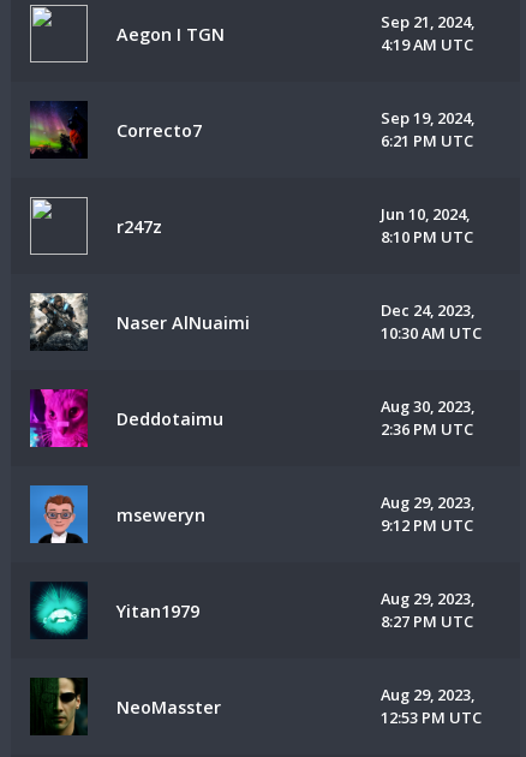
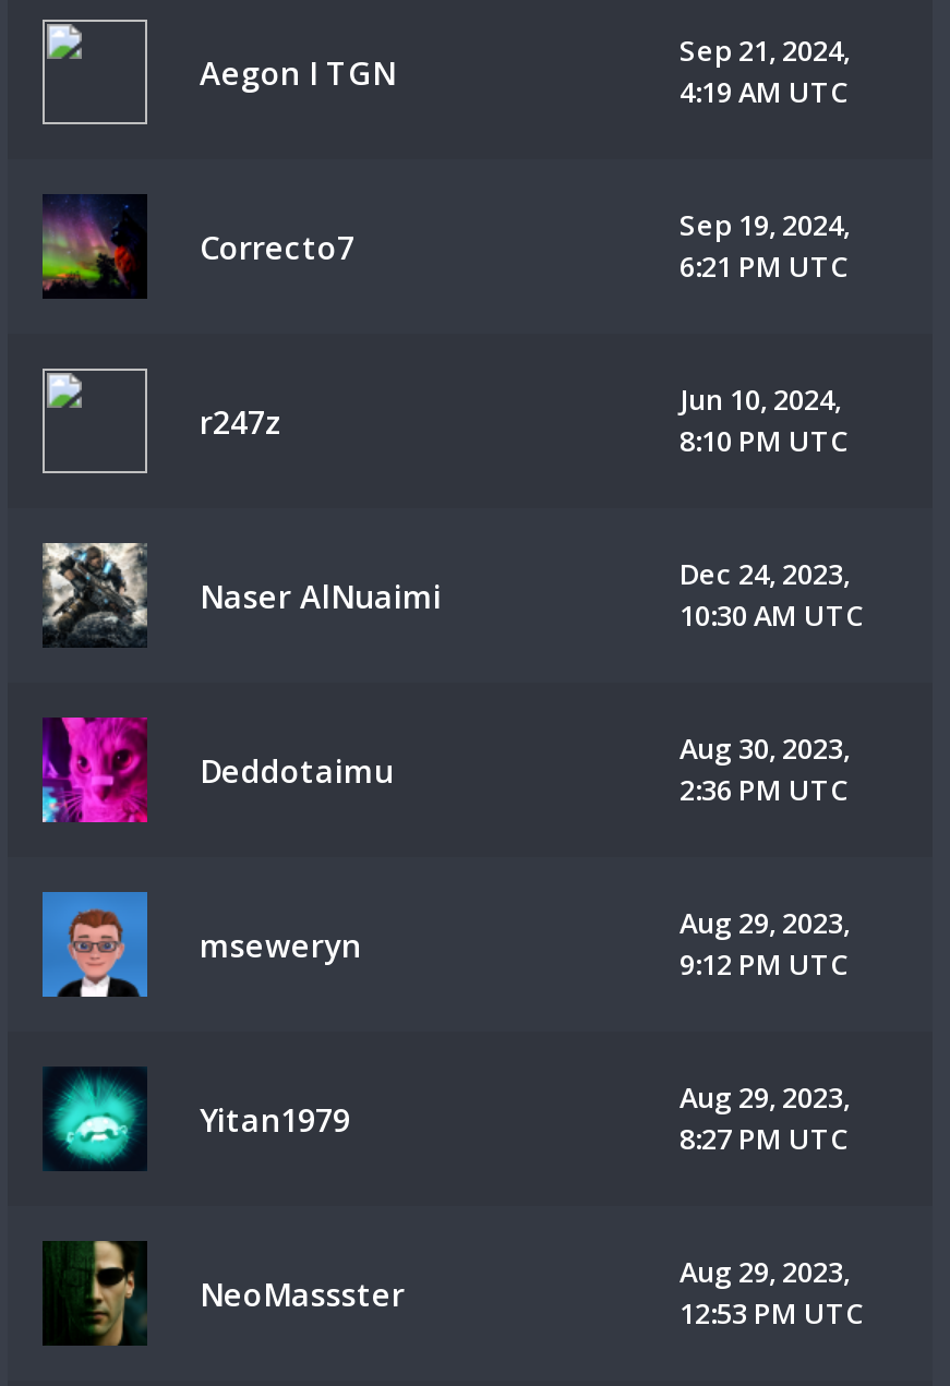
[116,695,221,718] NeoMasster -> [200,1273,405,1314] NeoMassster

